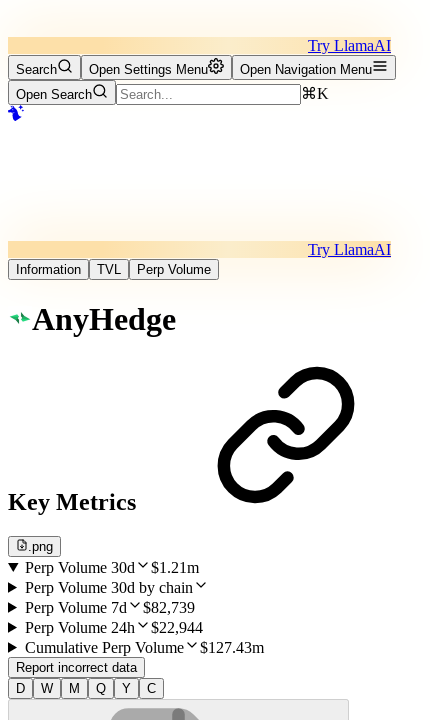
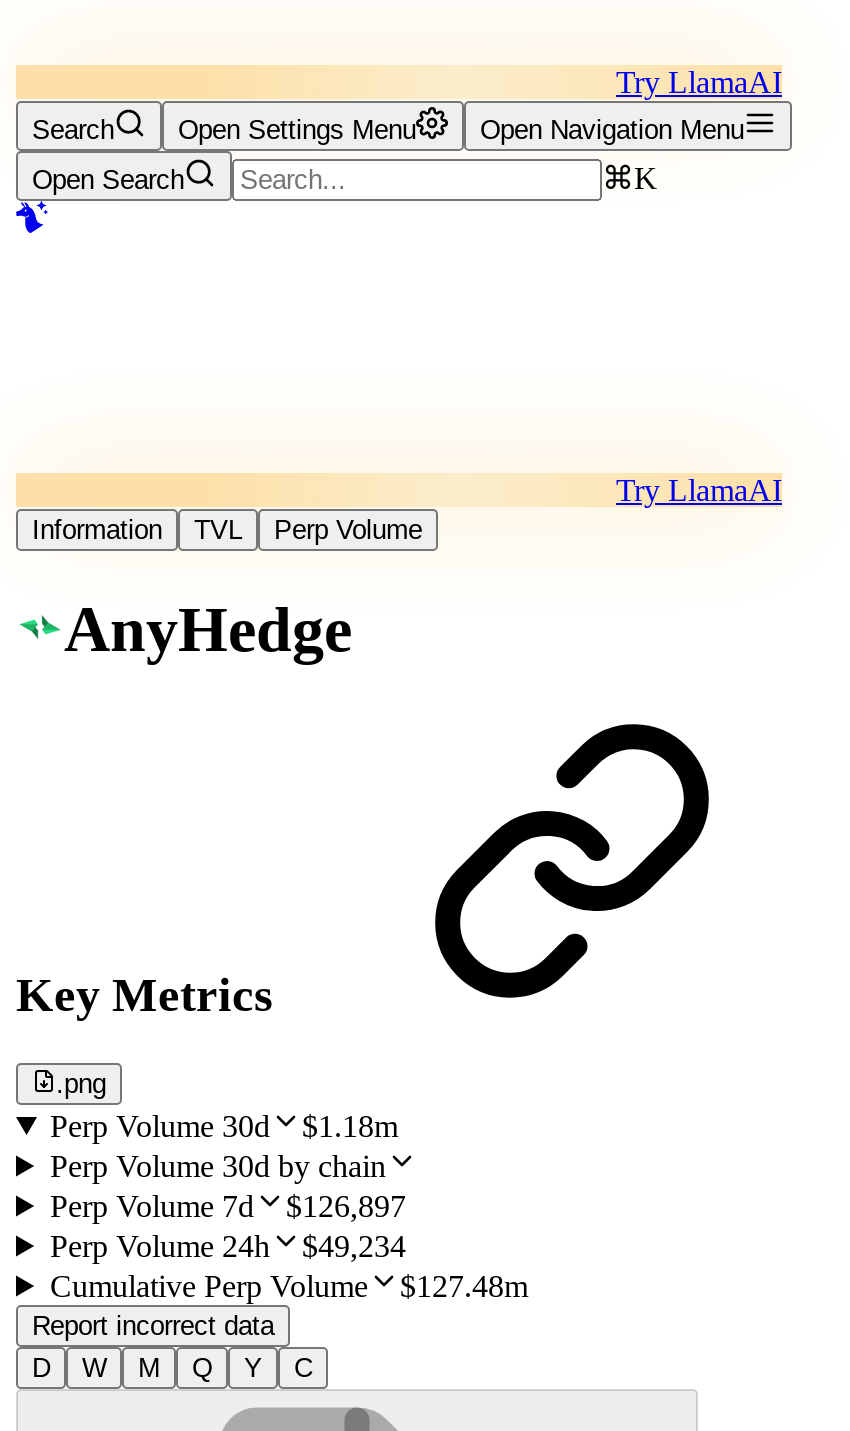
[25,559,199,576] Perp Volume 30d $1.21m -> [50,1109,398,1143] Perp Volume 30d $1.18m
[25,599,195,616] Perp Volume 7d $82,739 -> [50,1189,406,1223] Perp Volume 7d $126,897
[25,619,203,636] Perp Volume 24h $22,944 -> [50,1229,406,1263] Perp Volume 24h $49,234
[25,639,264,656] Cumulative Perp Volume $127.43m -> [50,1269,528,1303] Cumulative Perp Volume $127.48m

